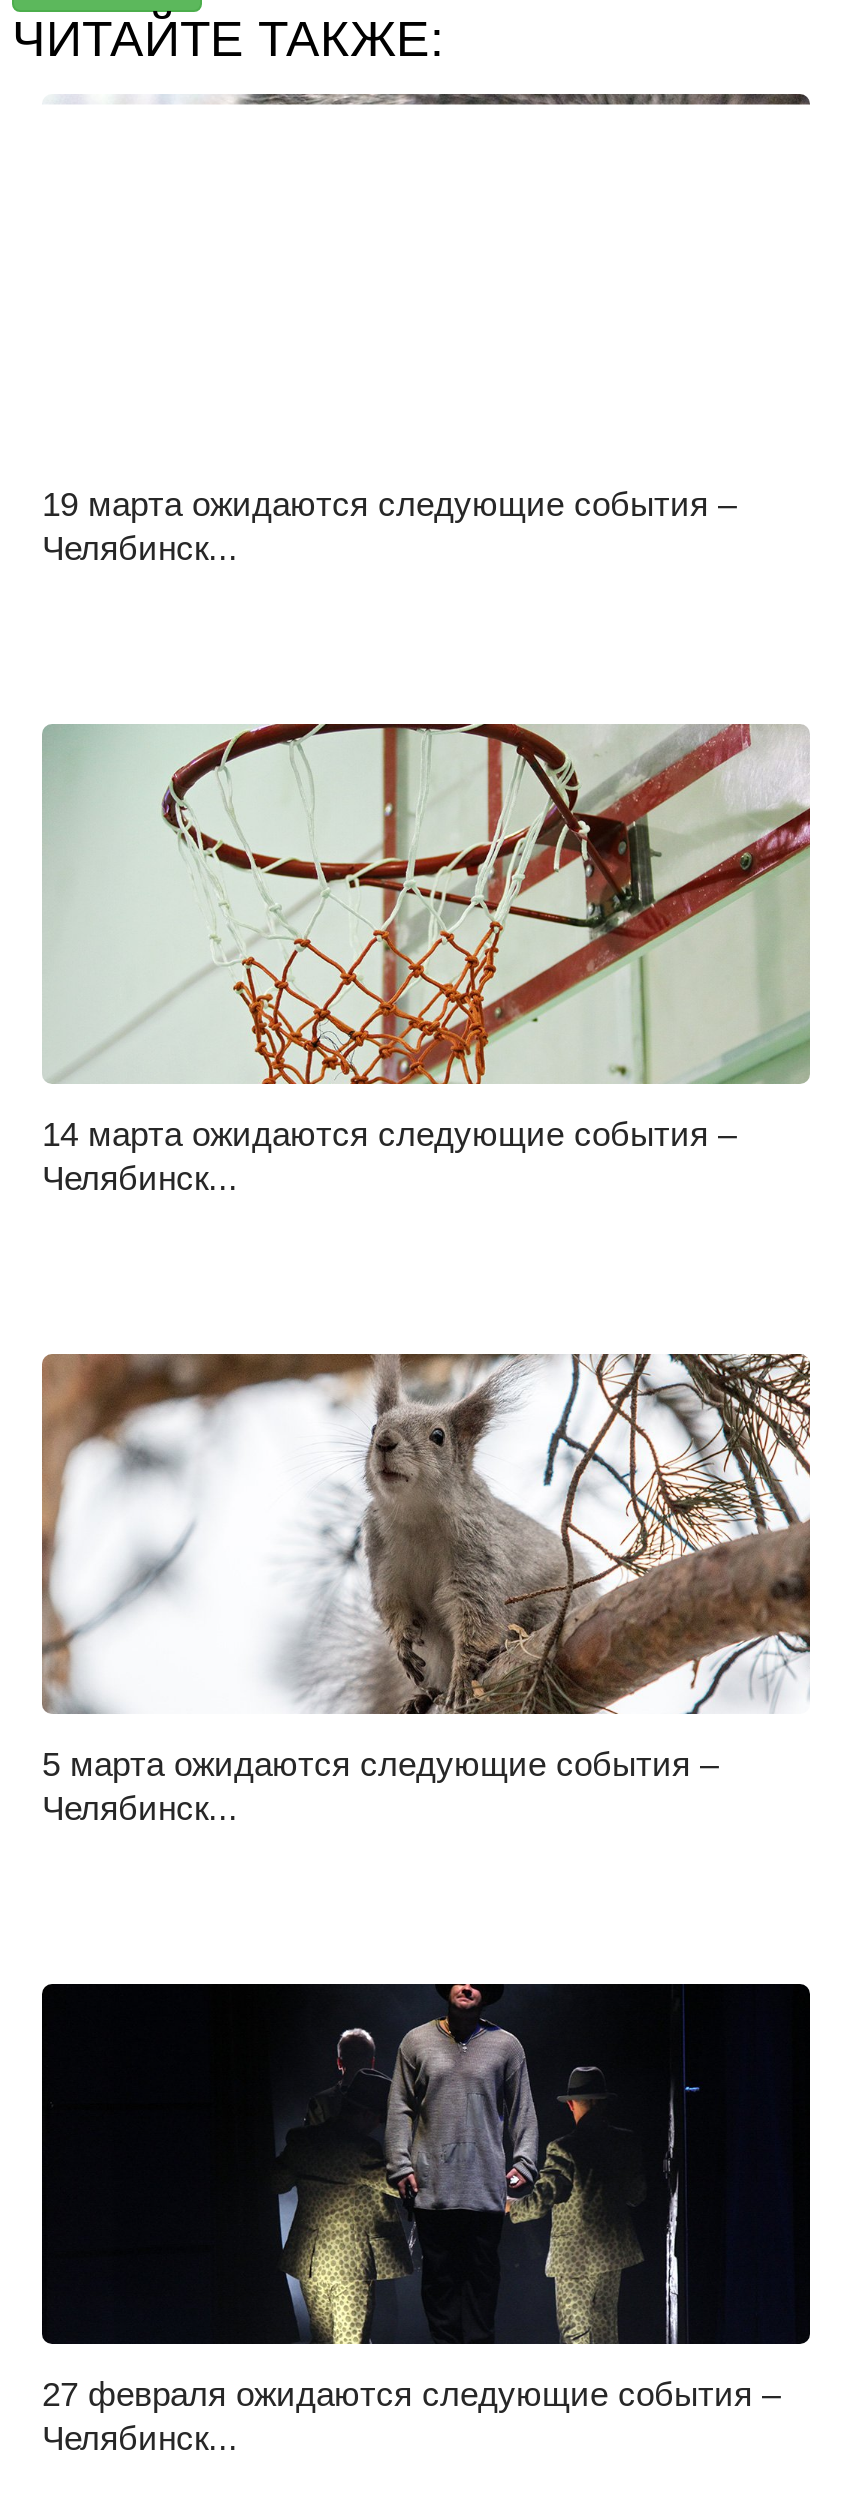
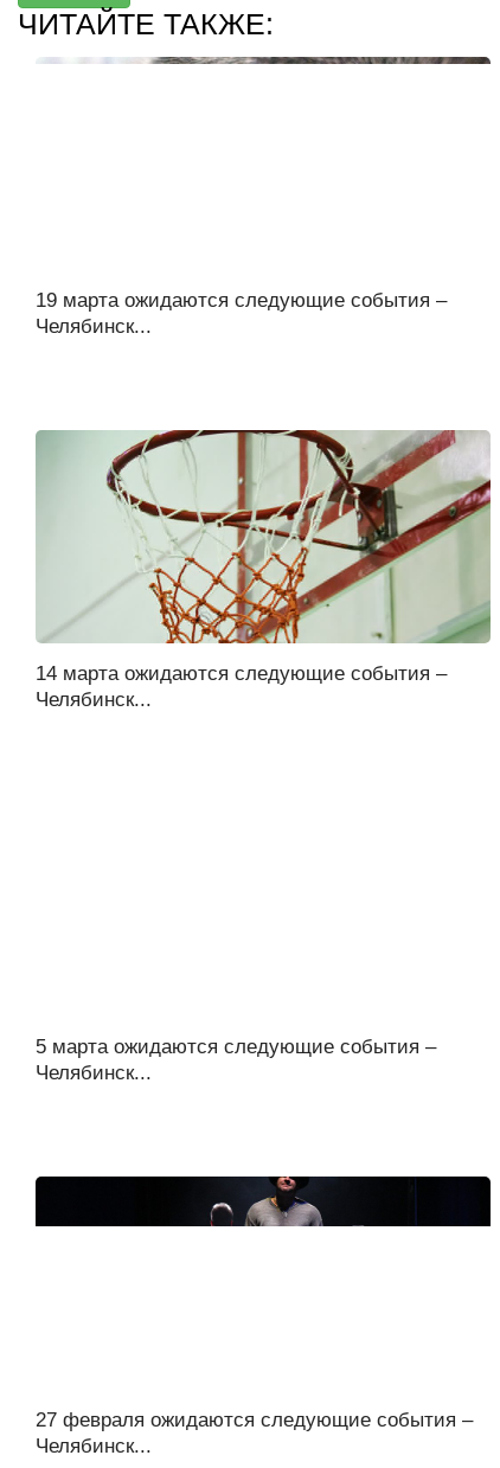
[40,1352,812,1716] [image] -> none
[40,2068,812,2346] [image] -> none

